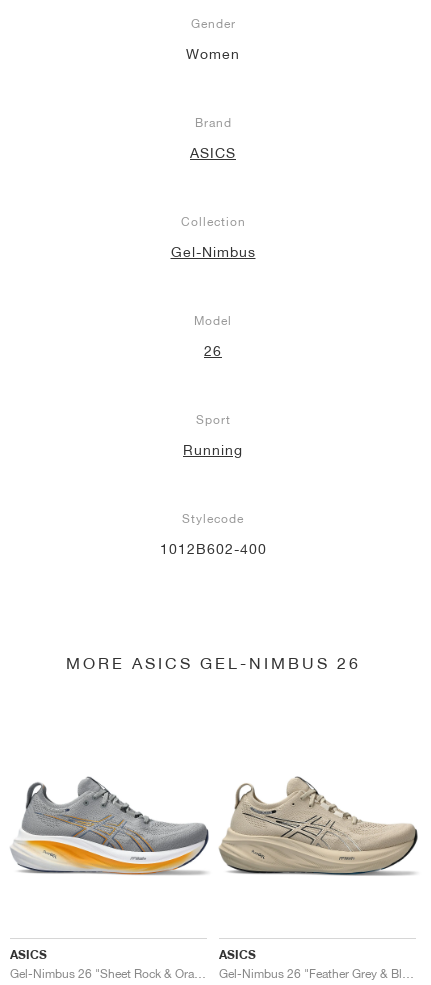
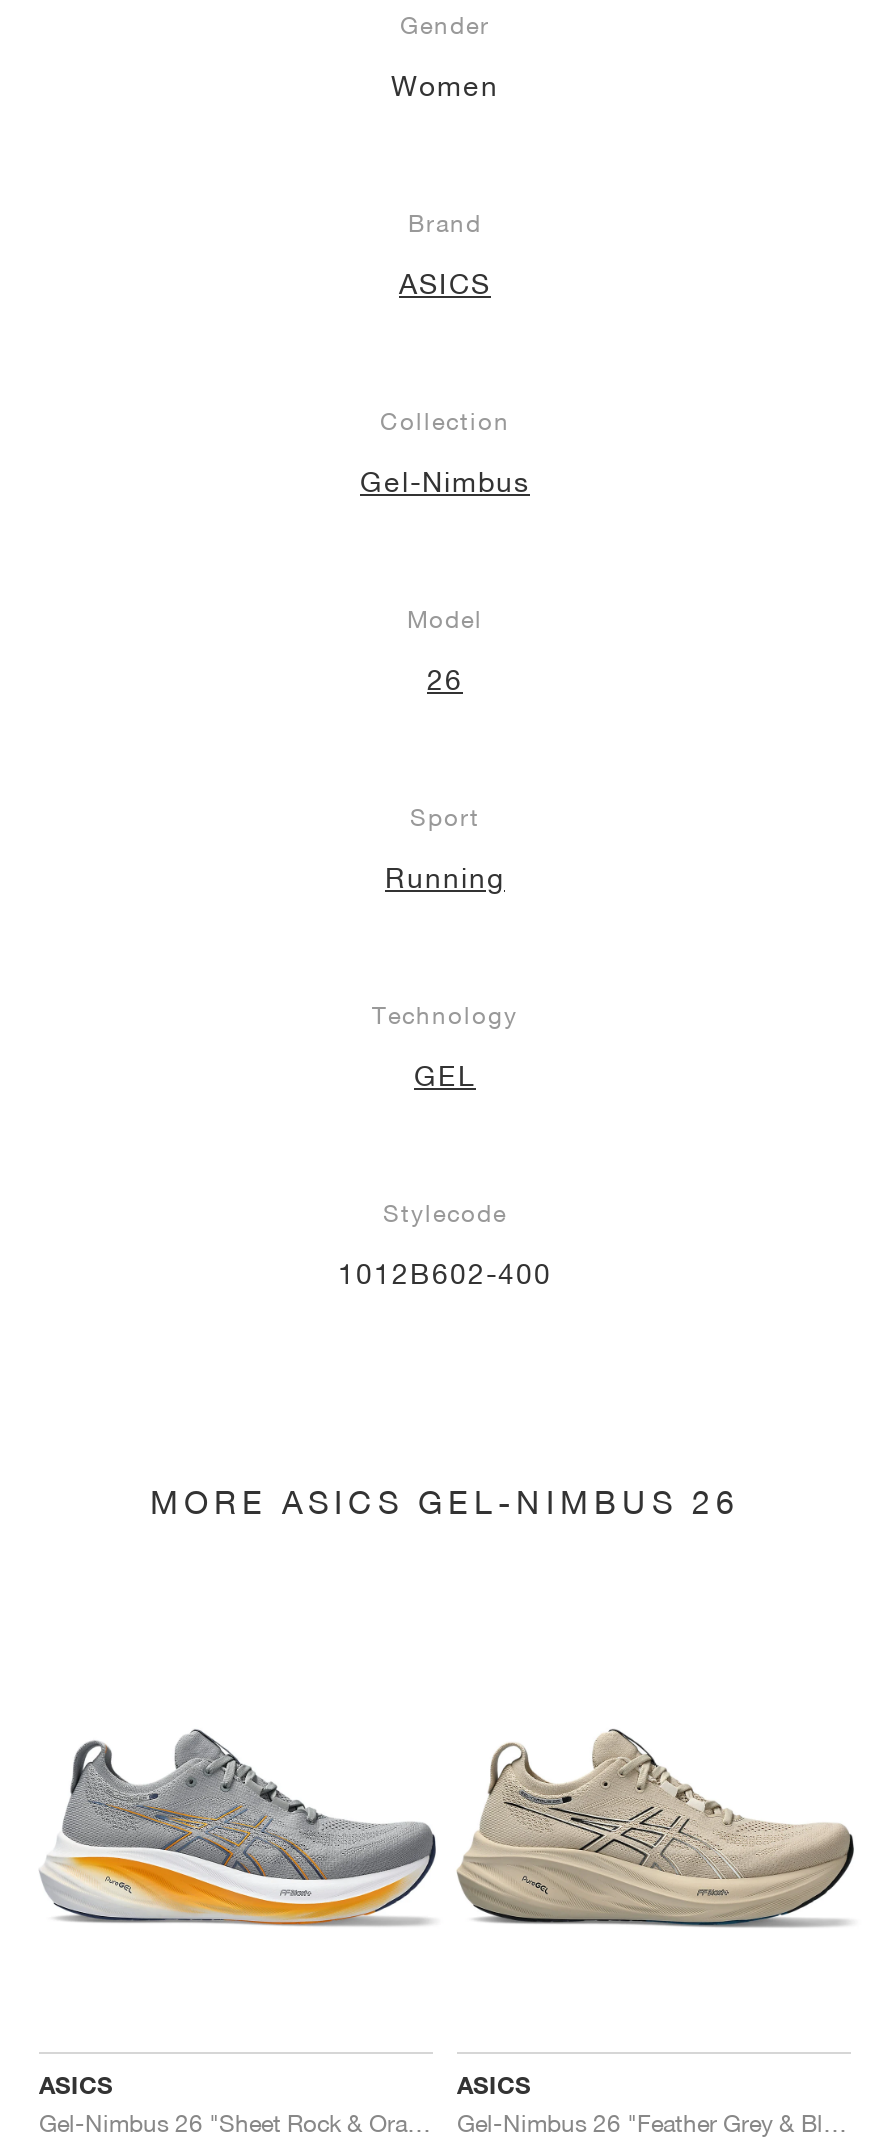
none -> [372,999,518,1091] Technology | GEL

